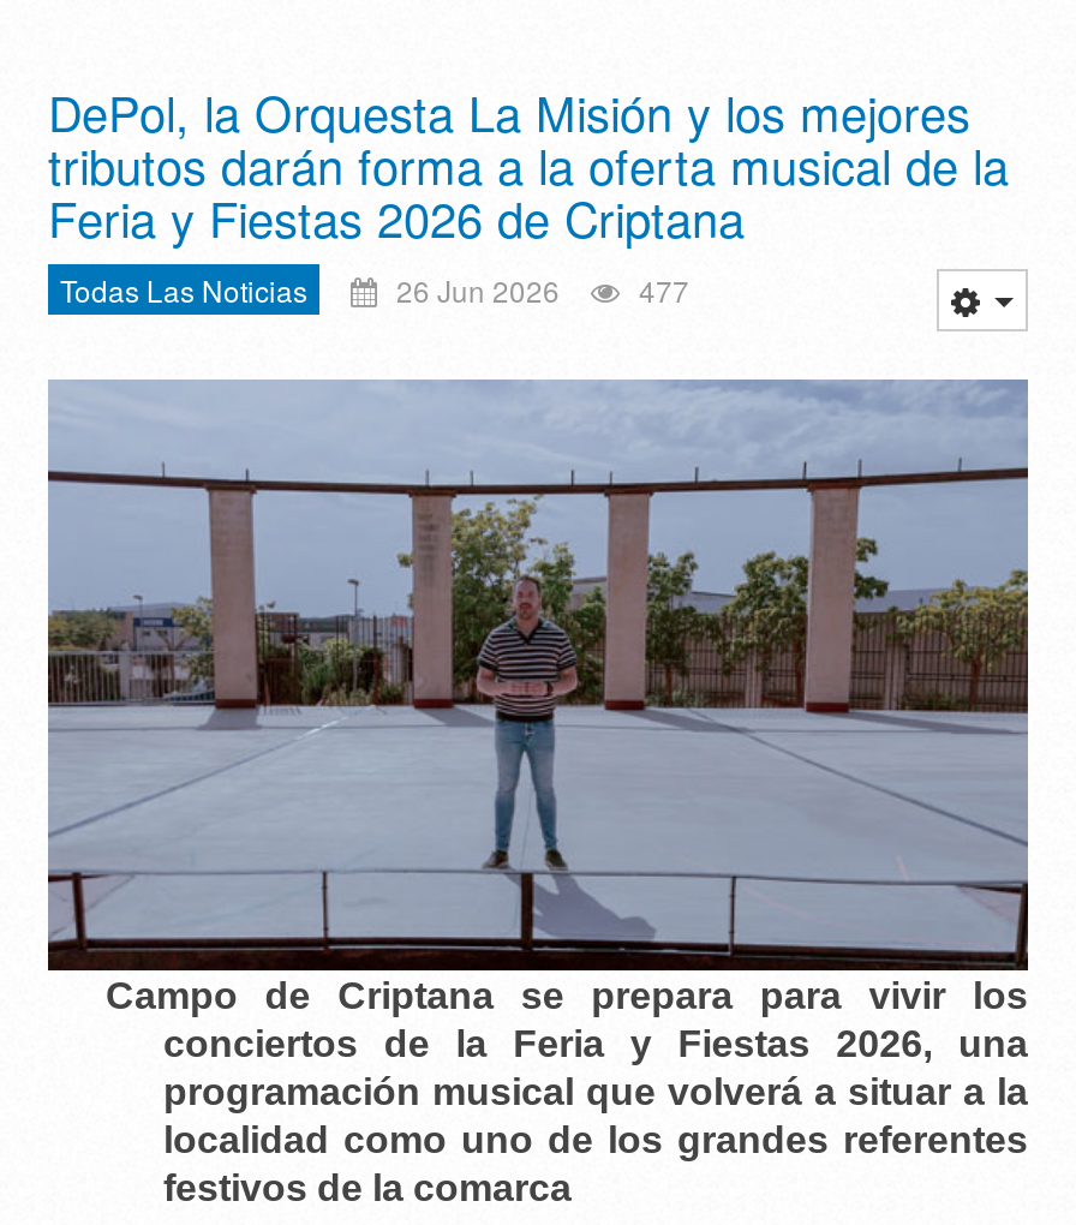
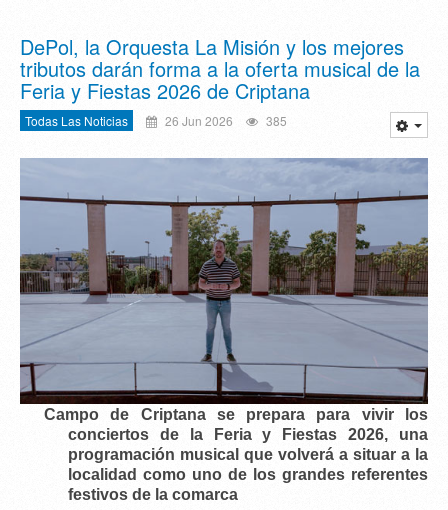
[60,269,689,310] Todas Las Noticias 26 Jun 2026 477 -> [25,112,287,129] Todas Las Noticias 26 Jun 2026 385

